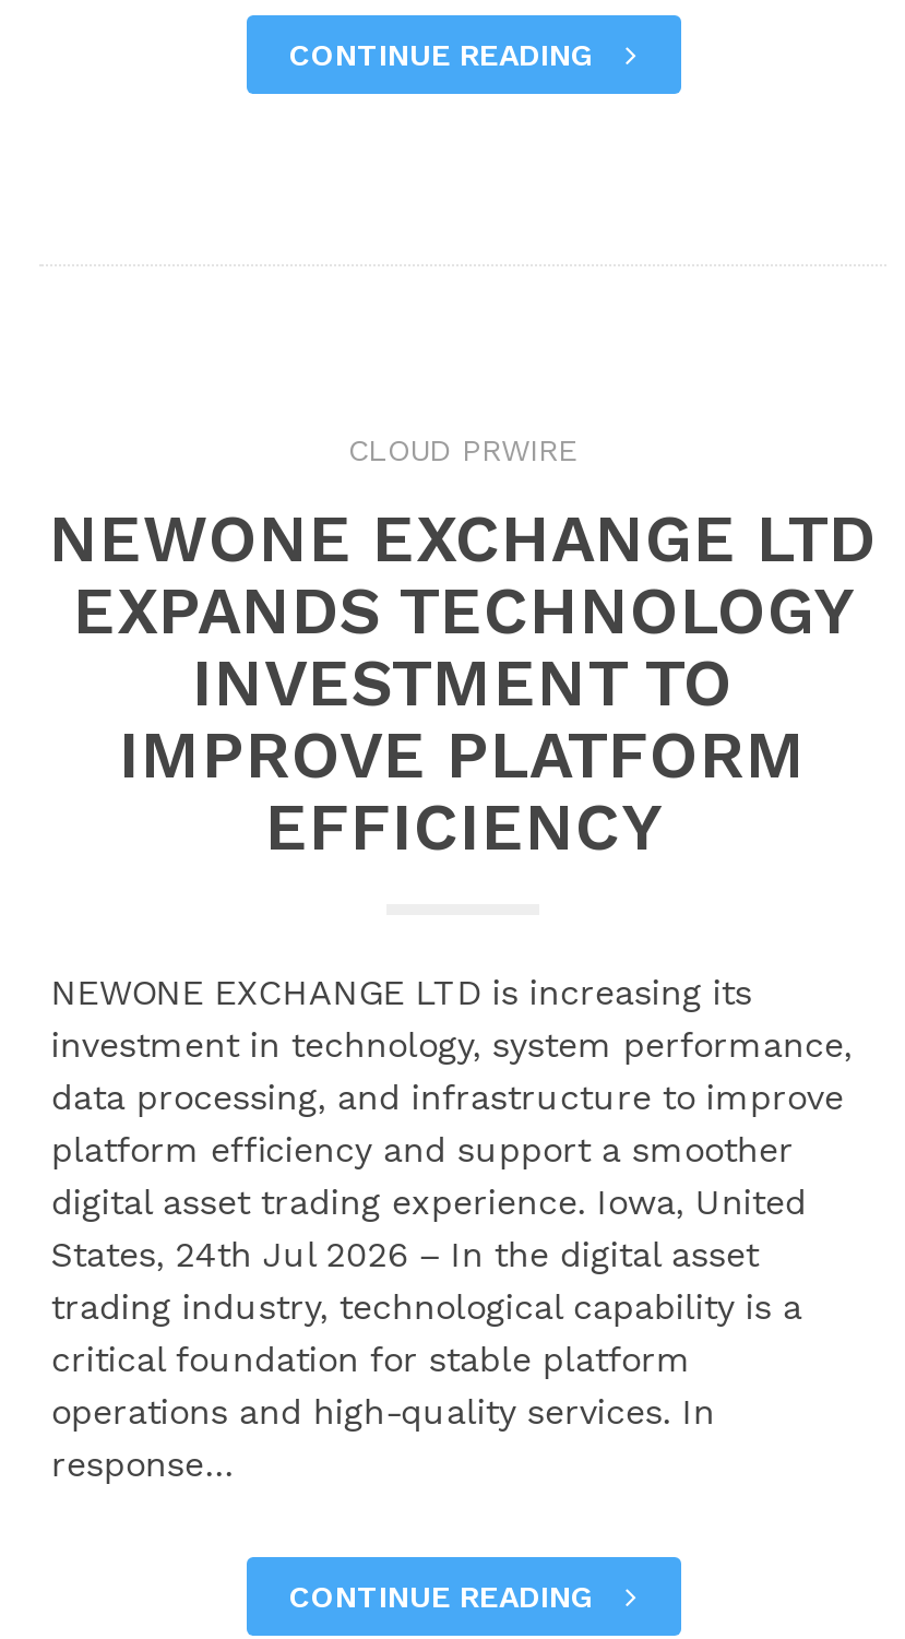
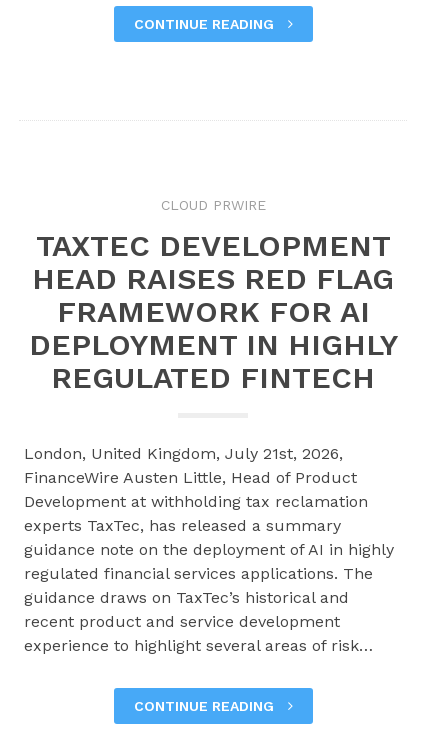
[49,500,877,865] NEWONE EXCHANGE LTD | EXPANDS TECHNOLOGY | INVESTMENT TO | IMPROVE PLATFORM | EFFICIENCY -> [28,228,397,395] TAXTEC DEVELOPMENT | HEAD RAISES RED FLAG | FRAMEWORK FOR AI | DEPLOYMENT IN HIGHLY | REGULATED FINTECH
[51,972,852,1485] NEWONE EXCHANGE LTD is increasing its | investment in technology, system performance, | data processing, and infrastructure to improve | platform efficiency and support a smoother | digital asset trading experience. Iowa, United | States, 24th Jul 2026 – In the digital asset | trading industry, technological capability is a | critical foundation for stable platform | operations and high-quality services. In | response… -> [24,444,394,655] London, United Kingdom, July 21st, 2026, | FinanceWire Austen Little, Head of Product | Development at withholding tax reclamation | experts TaxTec, has released a summary | guidance note on the deployment of AI in highly | regulated financial services applications. The | guidance draws on TaxTec’s historical and | recent product and service development | experience to highlight several areas of risk…

